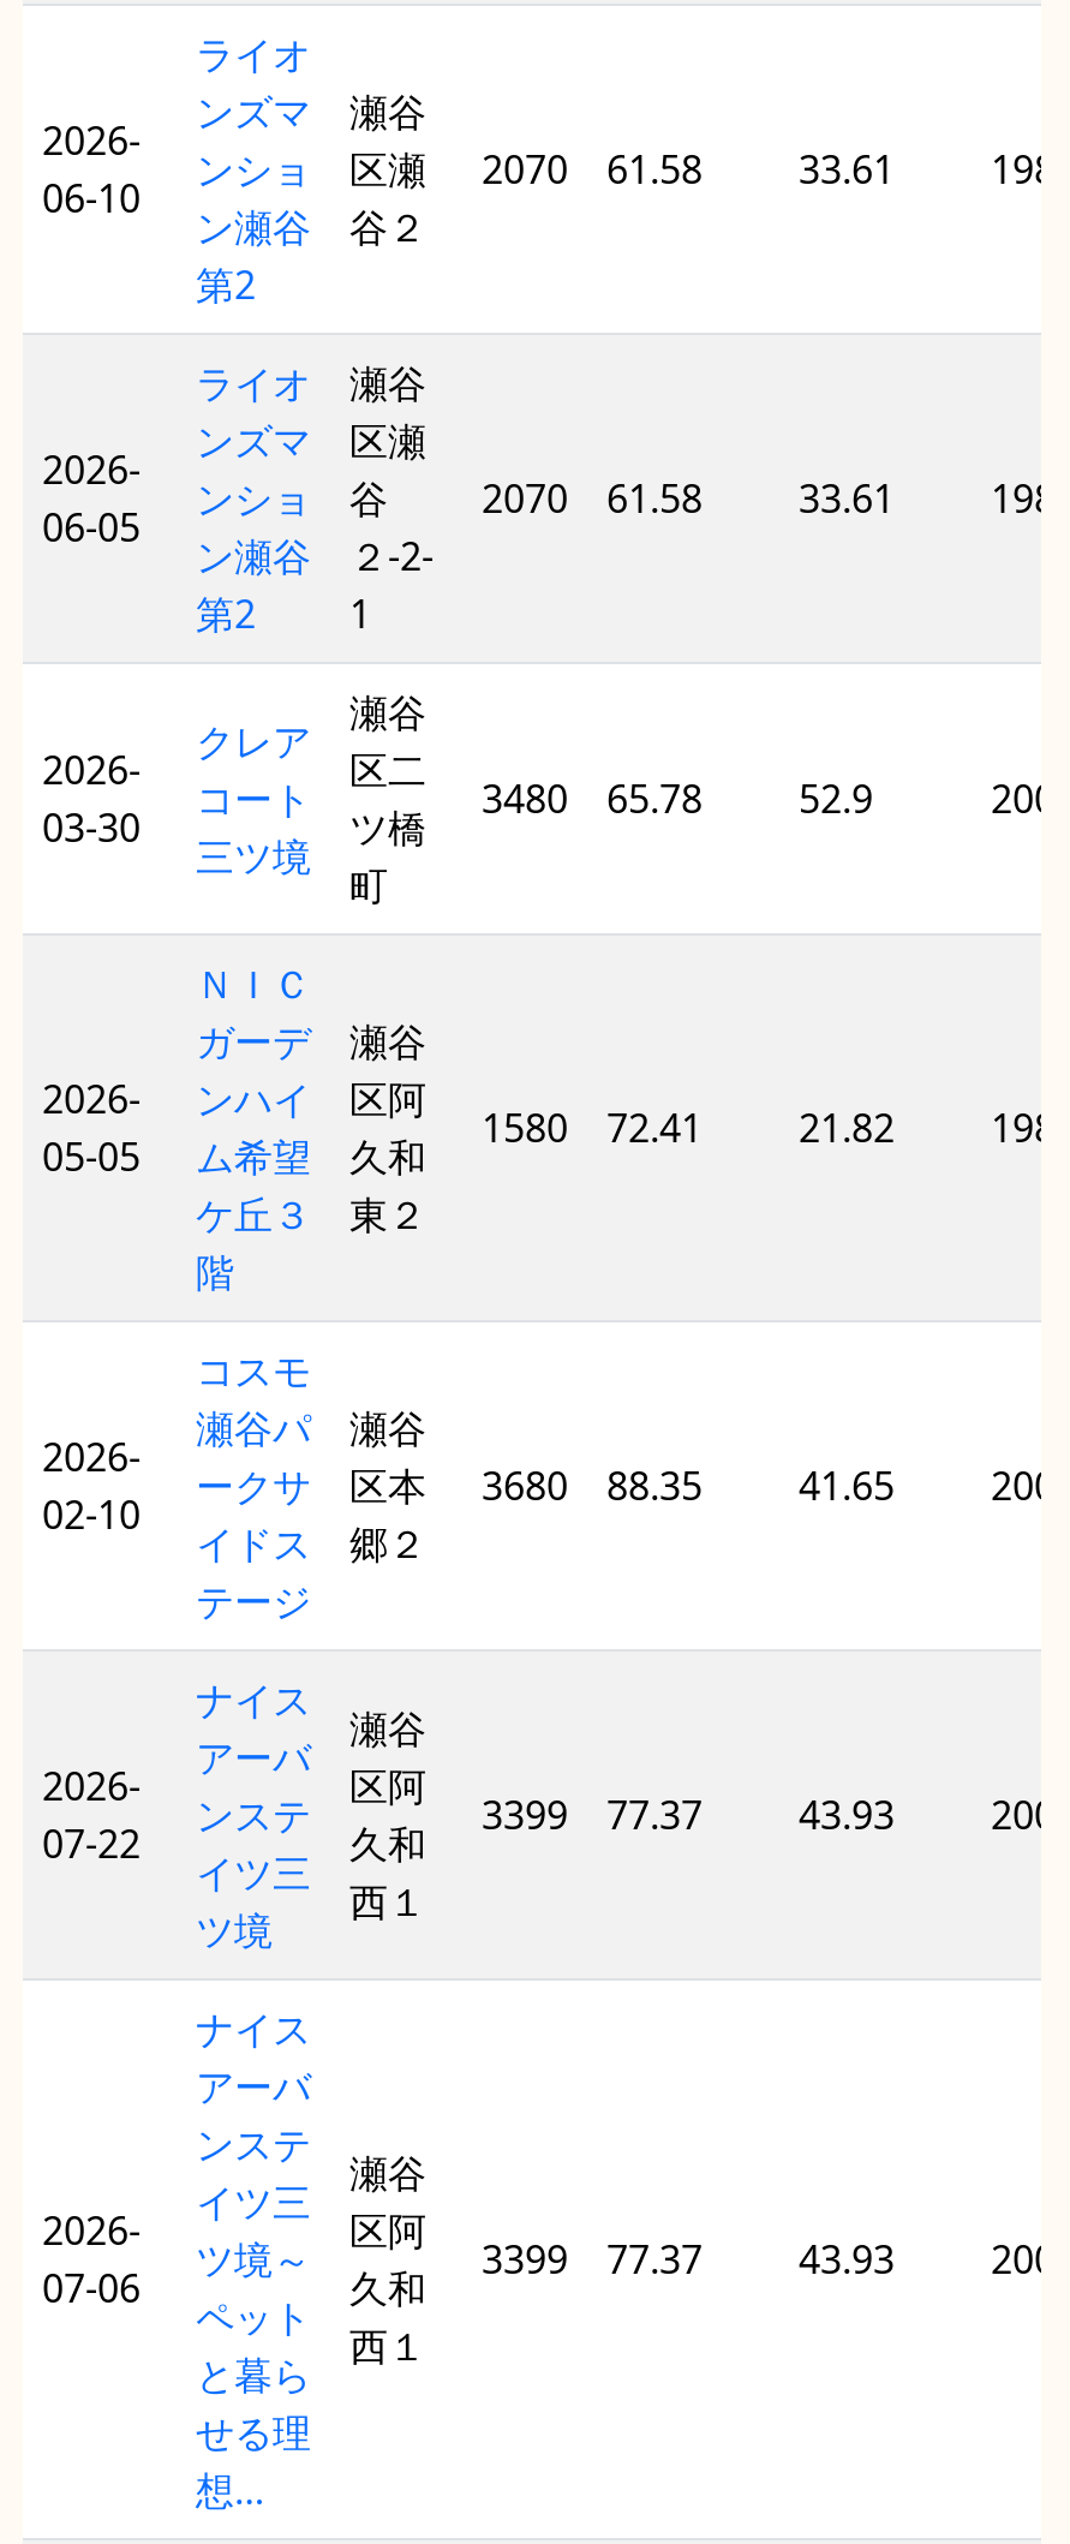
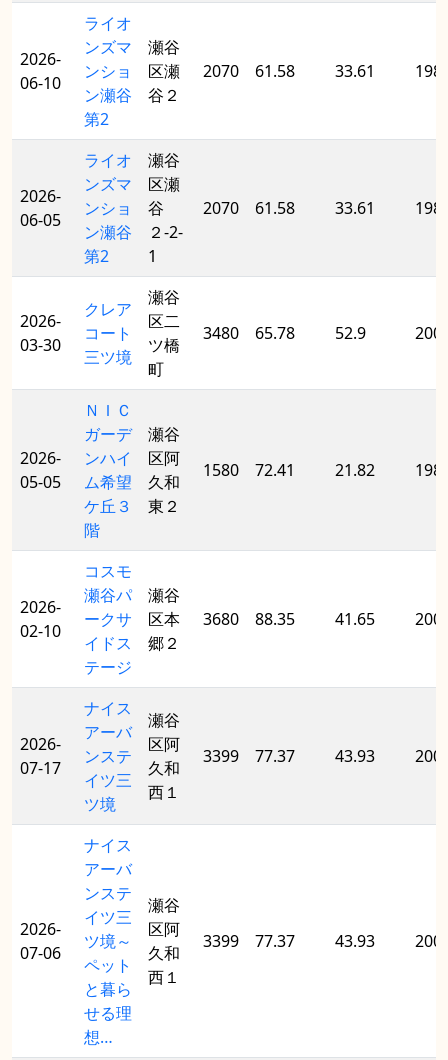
[42,1818,141,1871] 07-22 -> [20,757,61,779] 07-17

